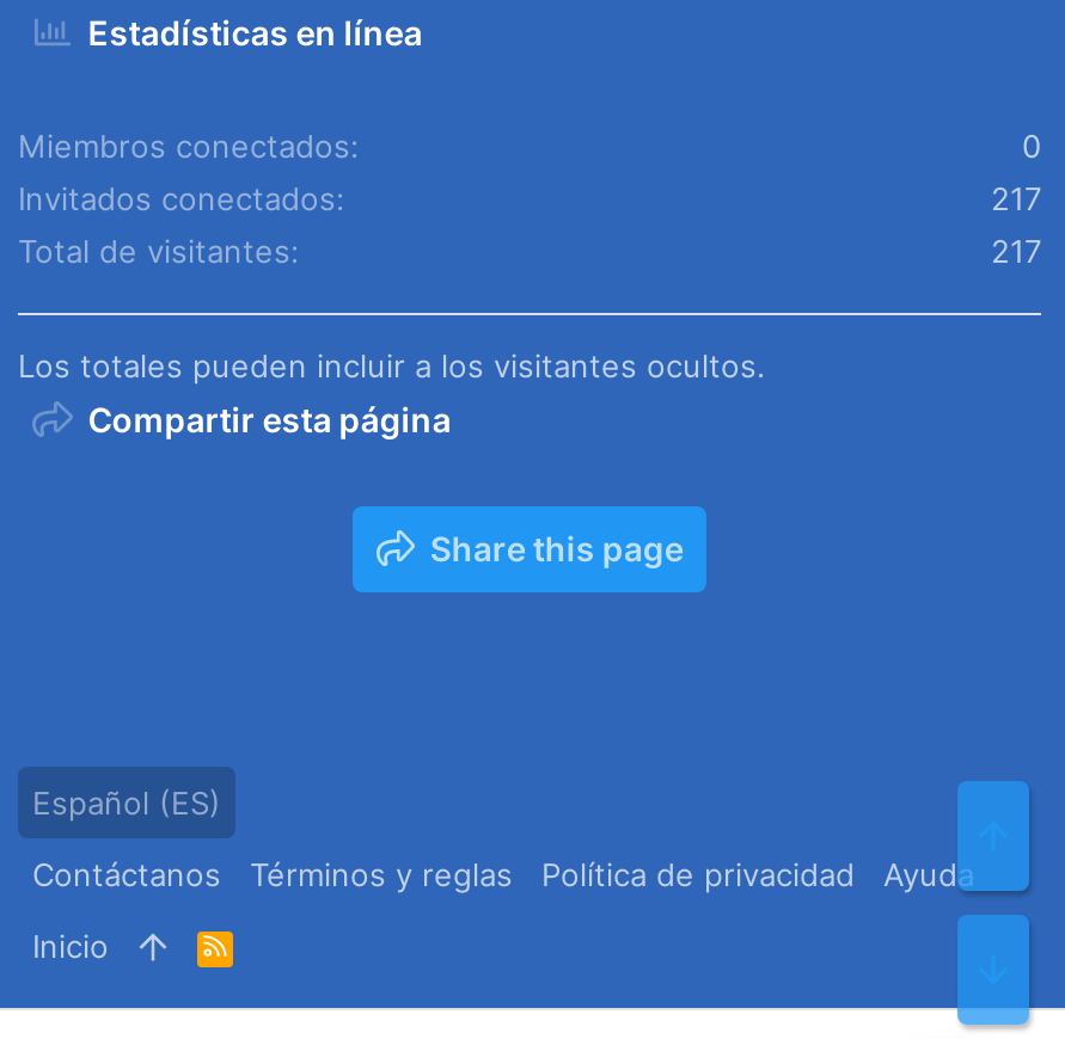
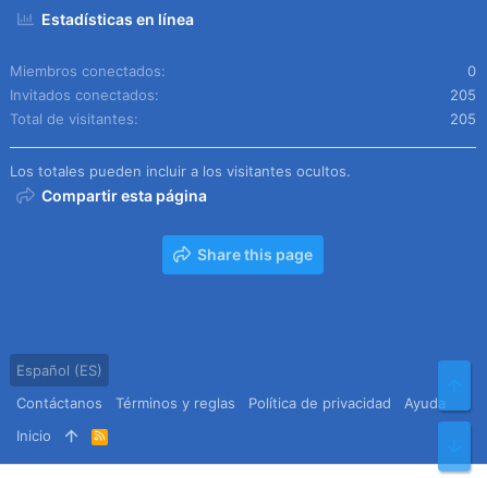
[991,178,1041,217] 217 -> [450,86,476,103] 205
[991,231,1041,269] 217 -> [450,110,476,127] 205

